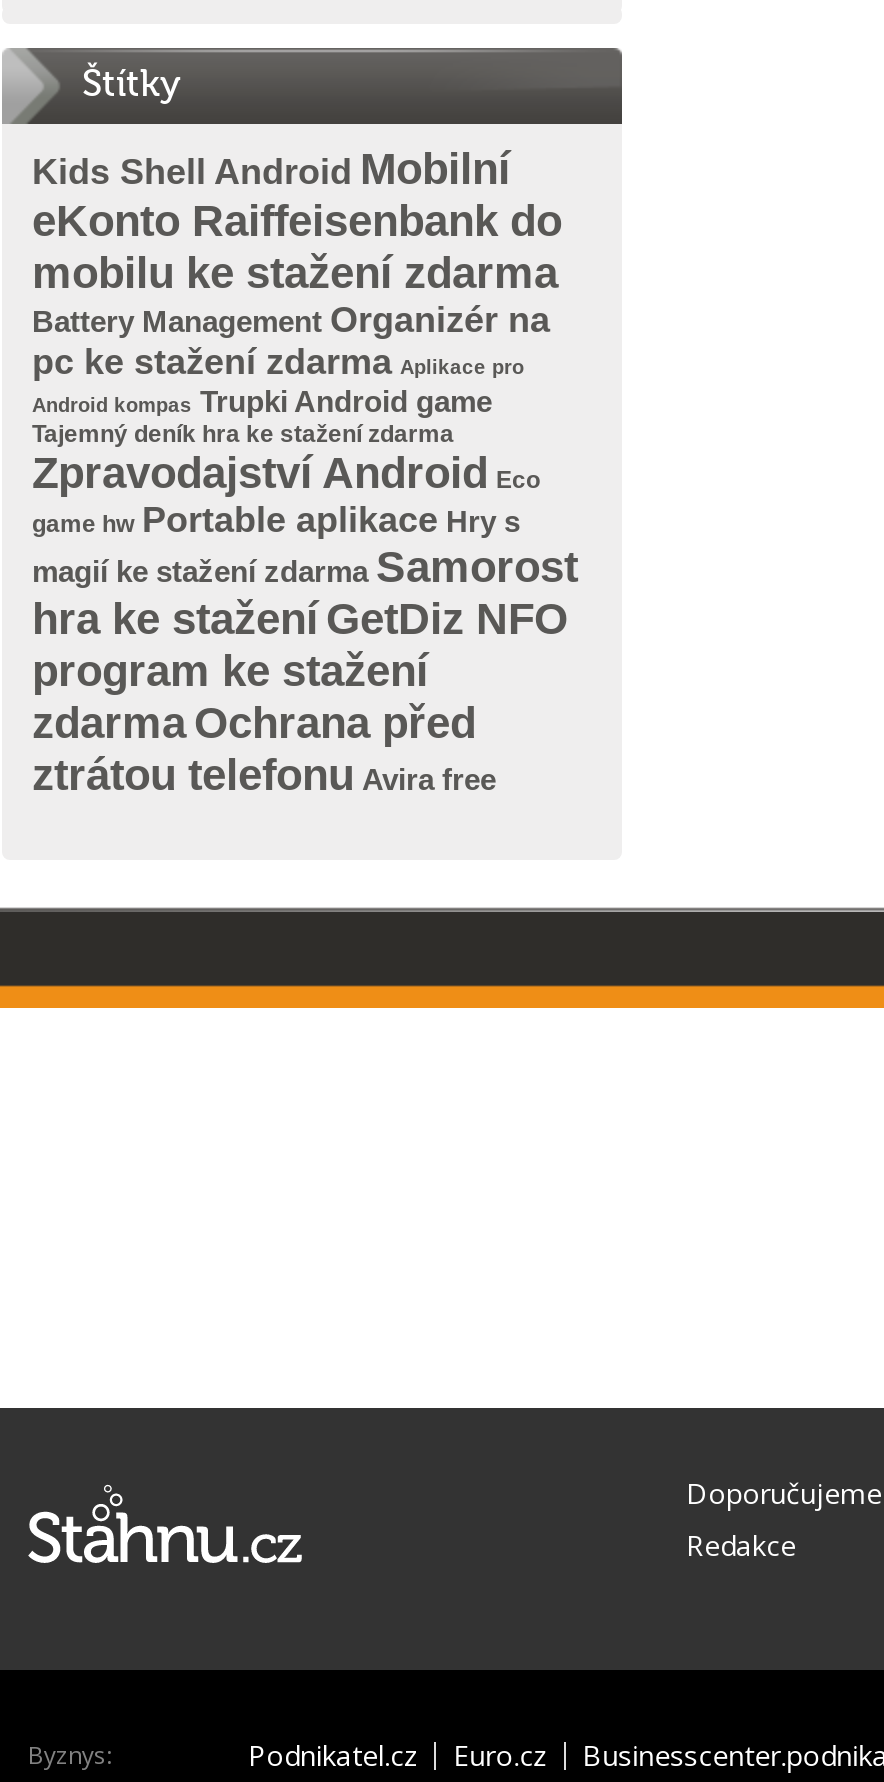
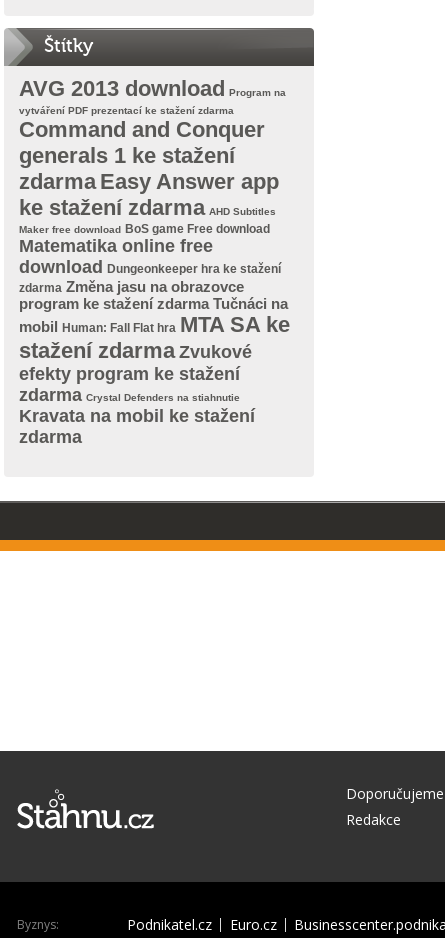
[32,144,578,800] Kids Shell Android Mobilní | eKonto Raiffeisenbank do | mobilu ke stažení zdarma | Battery Management Organizér na | pc ke stažení zdarma Aplikace pro | Android kompas Trupki Android game | Tajemný deník hra ke stažení zdarma | Zpravodajství Android Eco | game hw Portable aplikace Hry s | magií ke stažení zdarma Samorost | hra ke stažení GetDiz NFO | program ke stažení | zdarma Ochrana před | ztrátou telefonu Avira free -> [19,76,290,447] AVG 2013 download Program na | vytváření PDF prezentací ke stažení zdarma | Command and Conquer | generals 1 ke stažení | zdarma Easy Answer app | ke stažení zdarma AHD Subtitles | Maker free download BoS game Free download | Matematika online free | download Dungeonkeeper hra ke stažení | zdarma Změna jasu na obrazovce | program ke stažení zdarma Tučnáci na | mobil Human: Fall Flat hra MTA SA ke | stažení zdarma Zvukové | efekty program ke stažení | zdarma Crystal Defenders na stiahnutie | Kravata na mobil ke stažení | zdarma

